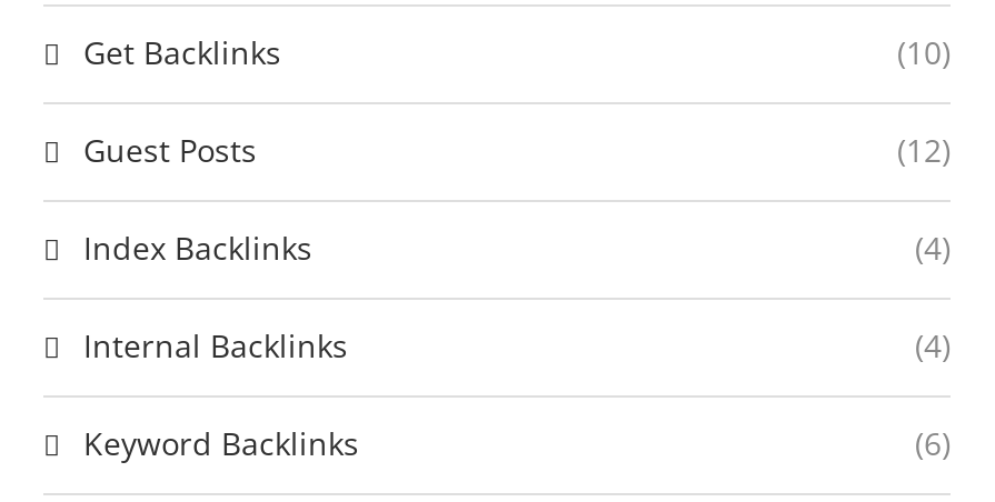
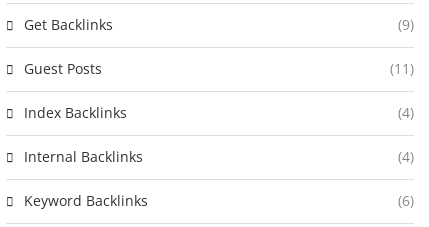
[897,30,951,73] (10) -> [398,15,414,34] (9)
[897,128,951,170] (12) -> [390,59,414,78] (11)

